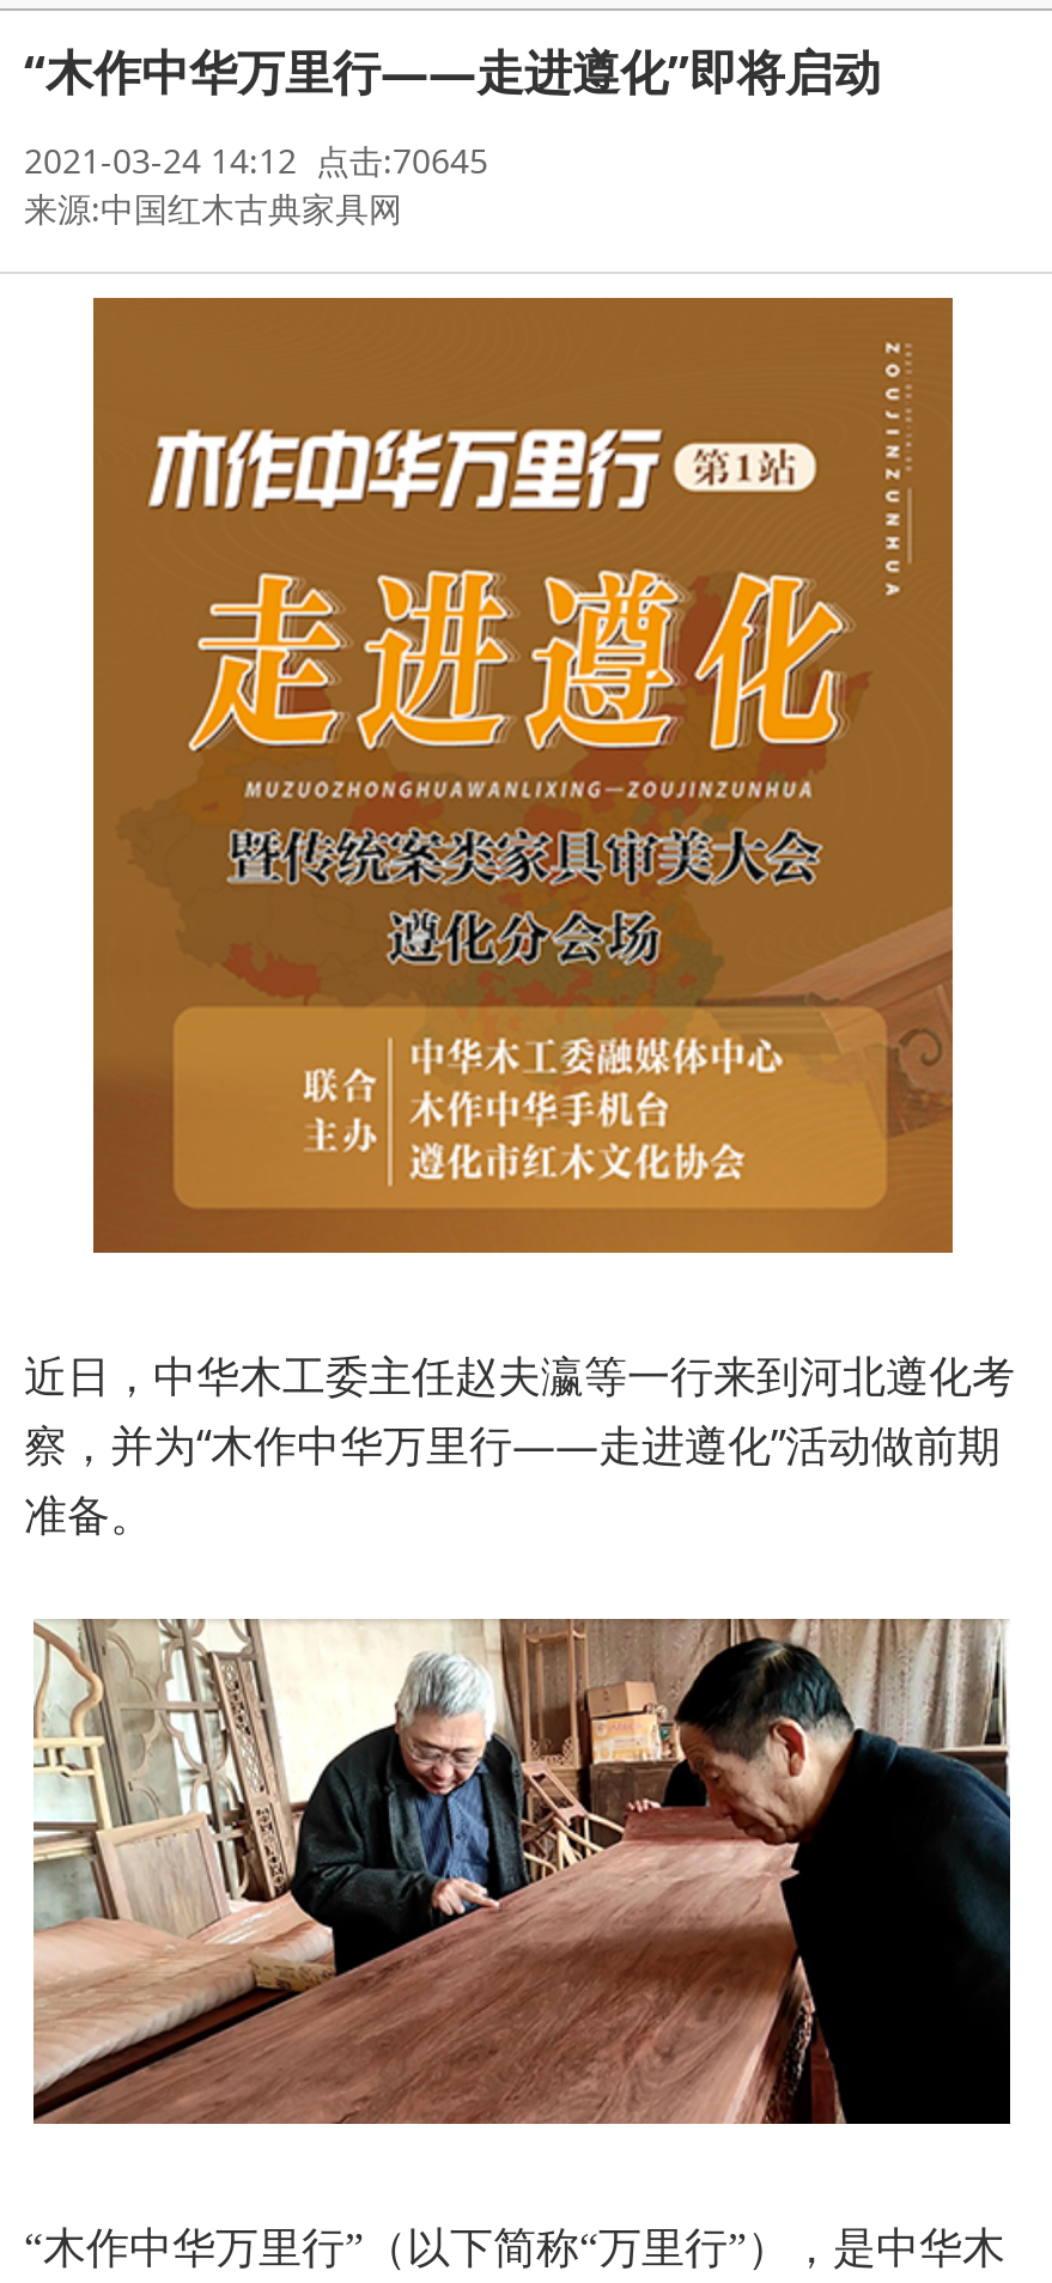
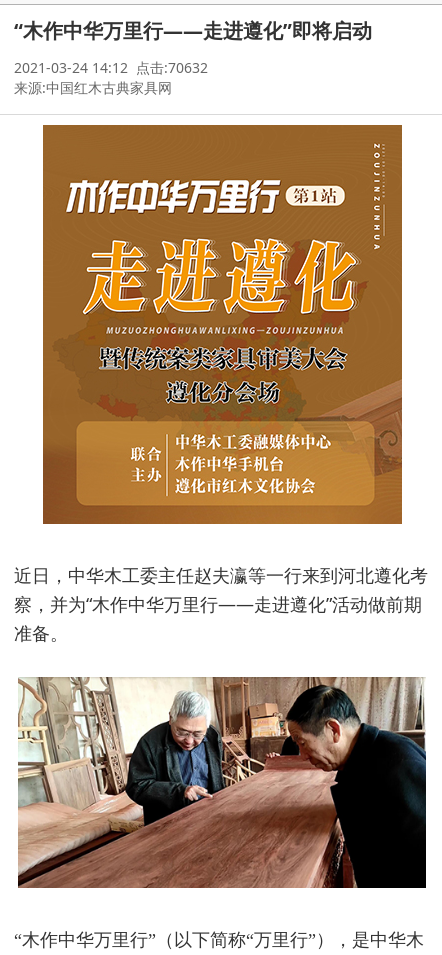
[24,138,488,183] 2021-03-24 14:12 点击:70645 -> [14,58,208,77] 2021-03-24 14:12 点击:70632

